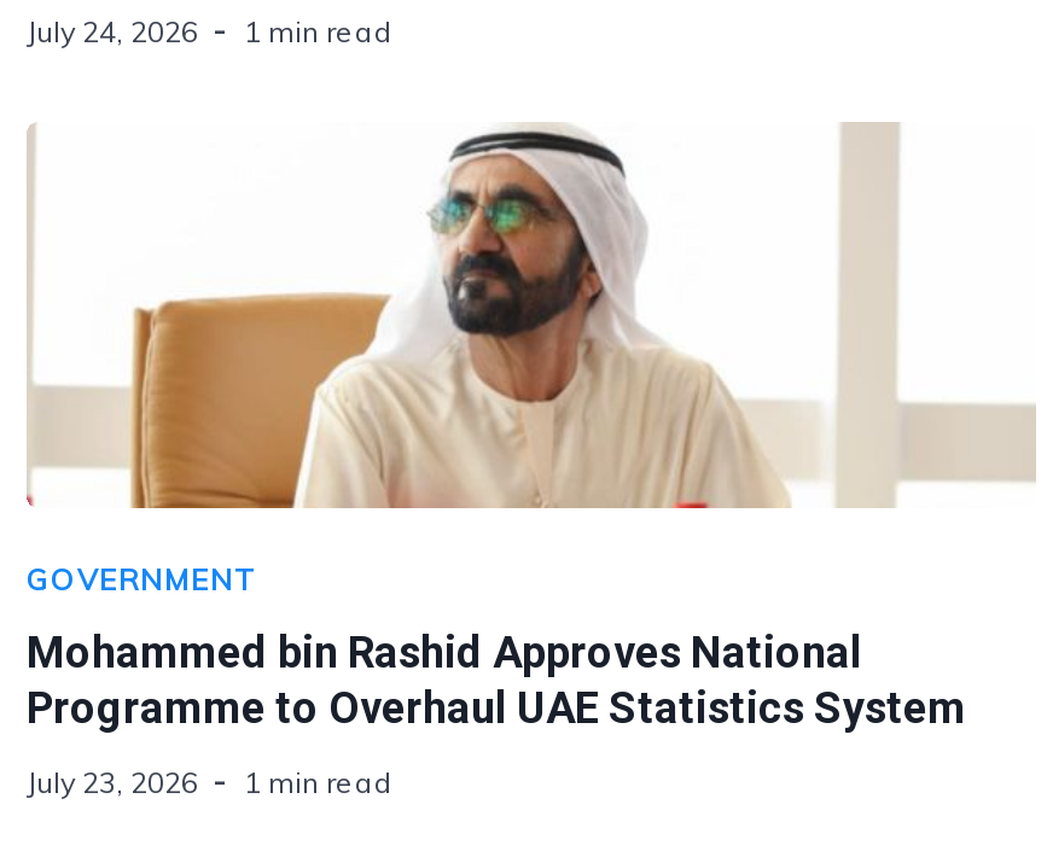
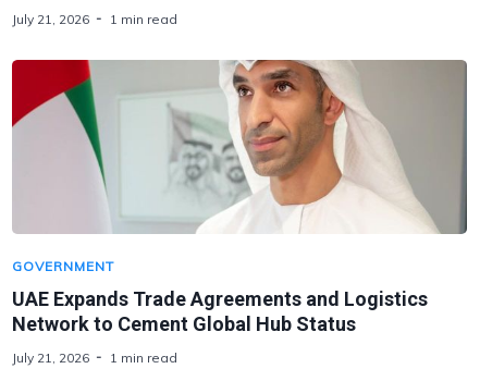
[27,13,394,49] July 24, 2026 1 min read -> [12,11,177,27] July 21, 2026 1 min read
[27,122,1036,511] [image] -> [11,59,468,235] [image]
[27,626,966,732] Mohammed bin Rashid Approves National | Programme to Overhaul UAE Statistics System -> [12,287,428,335] UAE Expands Trade Agreements and Logistics | Network to Cement Global Hub Status
[27,764,394,800] July 23, 2026 1 min read -> [12,349,177,366] July 21, 2026 1 min read

